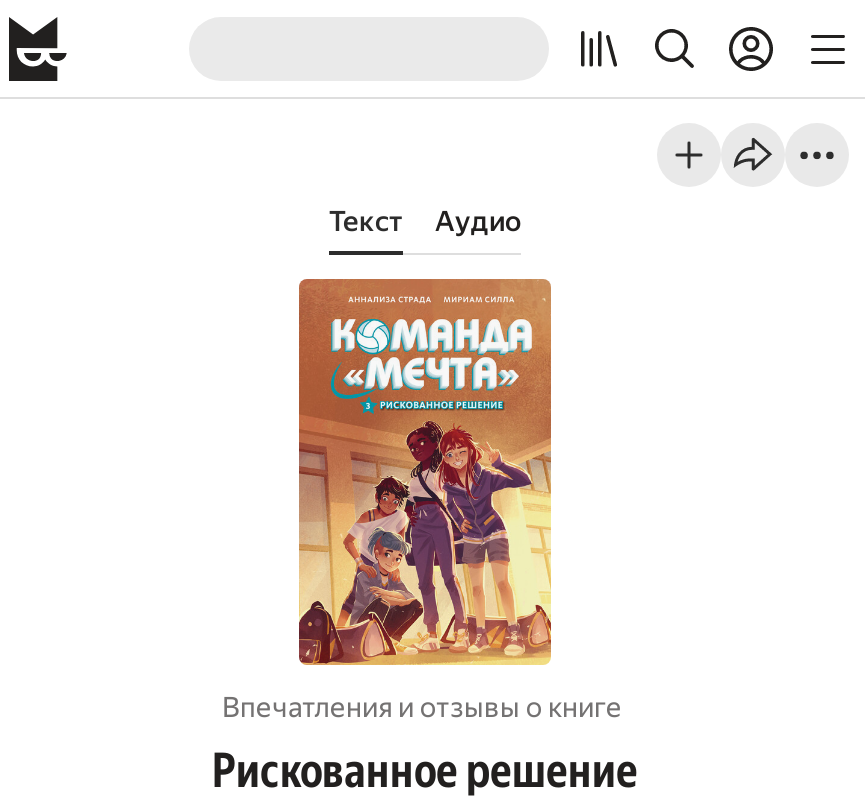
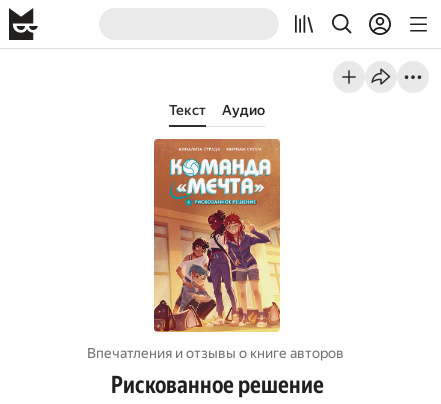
[222,691,622,723] Впечатления и отзывы о книге -> [87,345,344,361] Впечатления и отзывы о книге авторов

